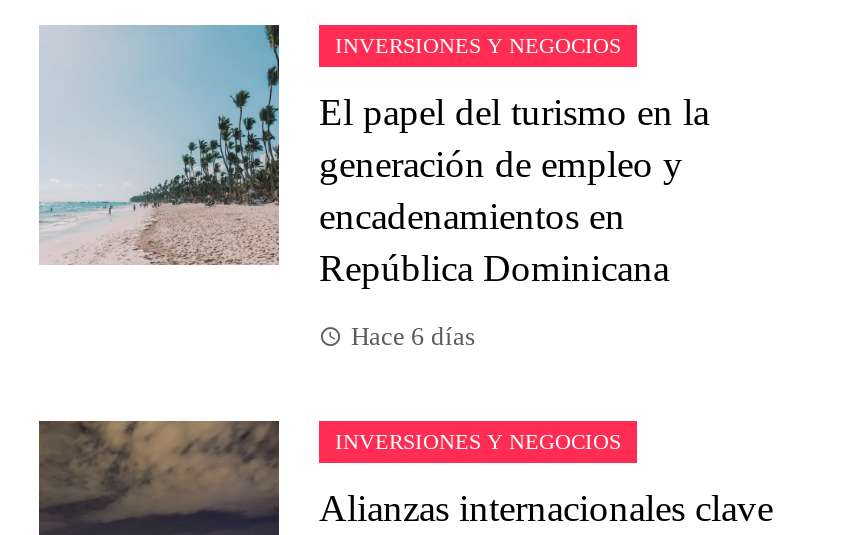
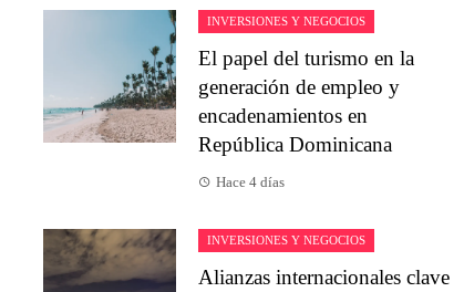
[351,322,475,350] Hace 6 días -> [216,174,285,190] Hace 4 días

